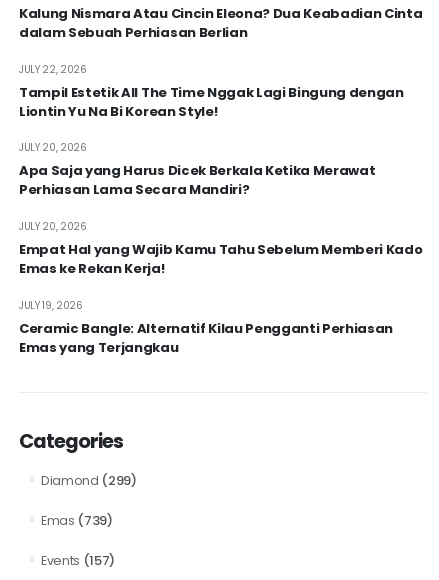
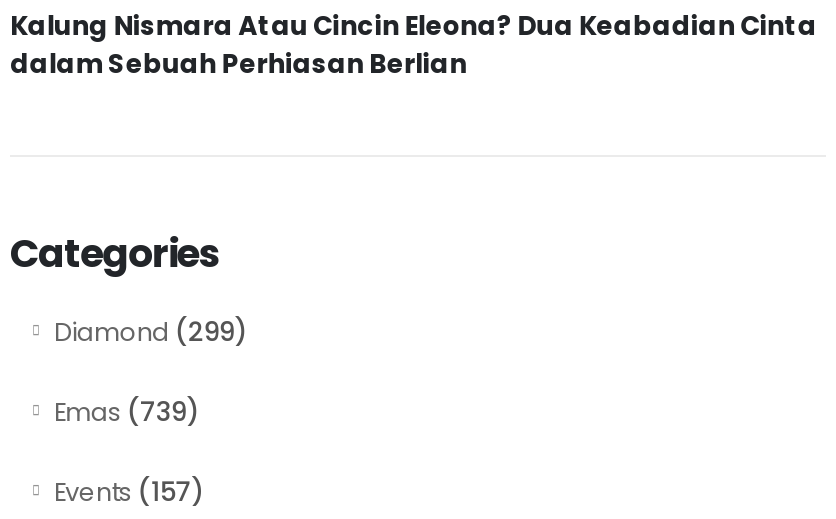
[19,61,87,76] JULY 22, 2026 -> none
[19,82,404,120] Tampil Estetik All The Time Nggak Lagi Bingung dengan | Liontin Yu Na Bi Korean Style! -> none
[19,140,87,155] JULY 20, 2026 -> none
[19,161,375,199] Apa Saja yang Harus Dicek Berkala Ketika Merawat | Perhiasan Lama Secara Mandiri? -> none
[19,219,87,234] JULY 20, 2026 -> none
[19,240,422,278] Empat Hal yang Wajib Kamu Tahu Sebelum Memberi Kado | Emas ke Rekan Kerja! -> none
[19,298,83,313] JULY 19, 2026 -> none
[19,319,393,357] Ceramic Bangle: Alternatif Kilau Pengganti Perhiasan | Emas yang Terjangkau -> none

